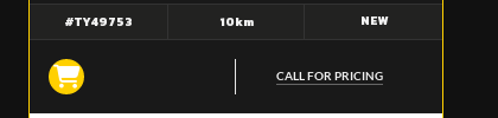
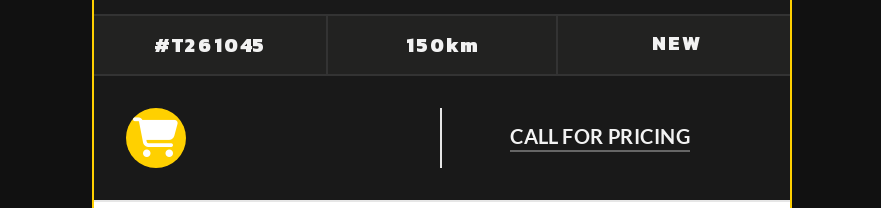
[64,13,253,31] #TY49753 | 10km -> [154,31,478,61] #T261045 | 150km

